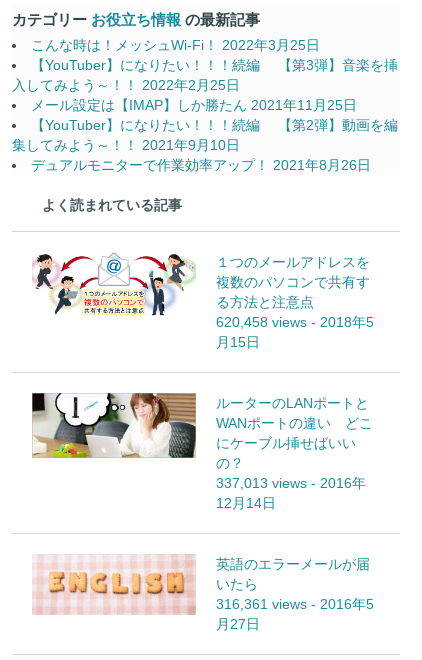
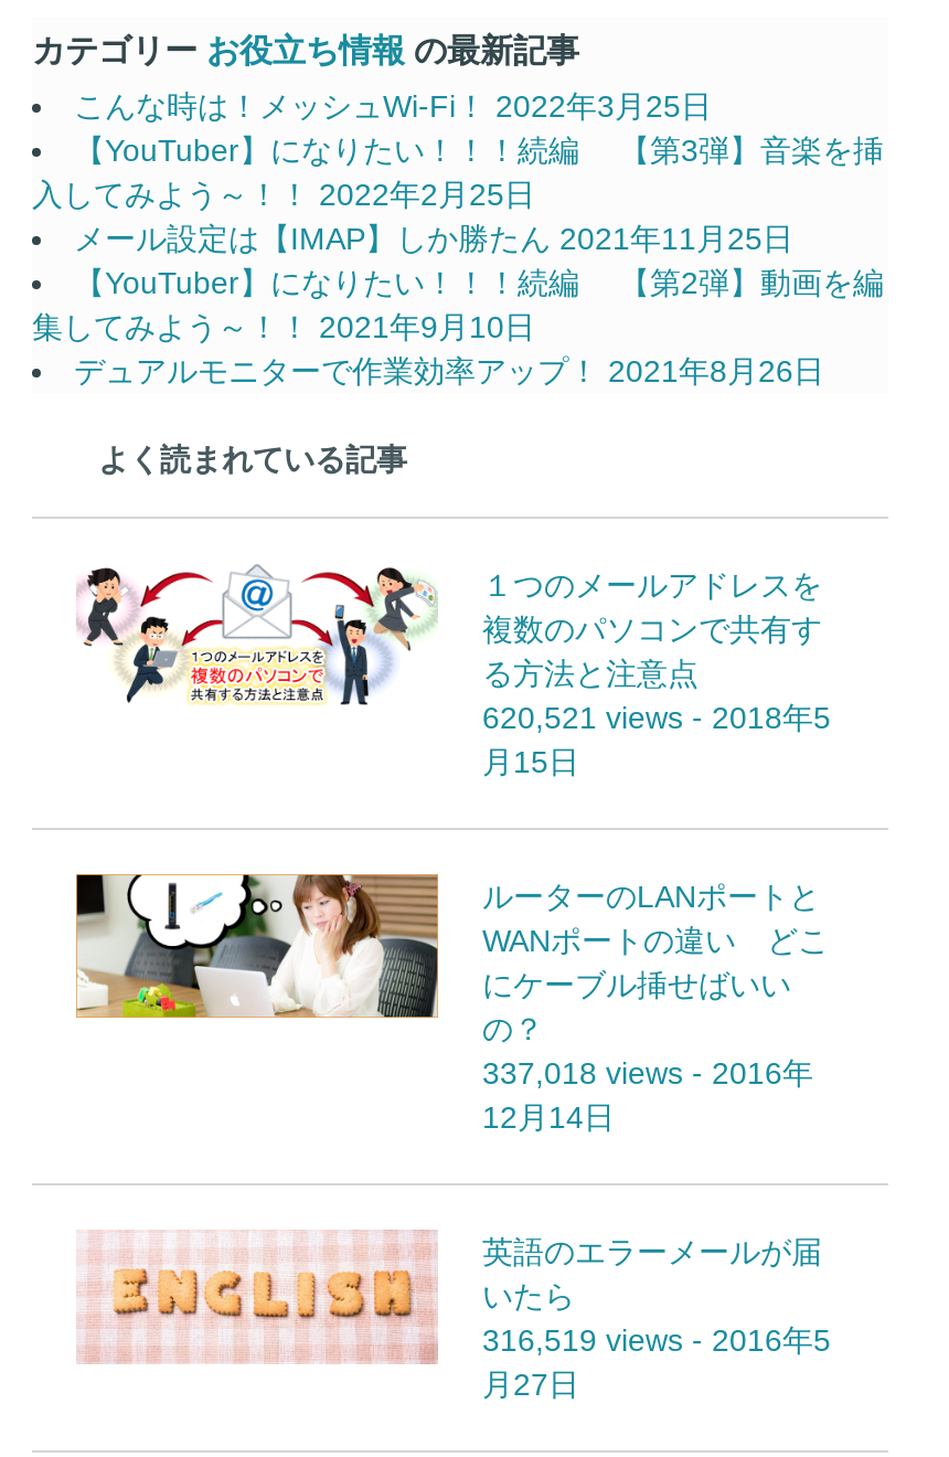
[216,314,374,330] 620,458 views - 2018年5 -> [482,700,831,735] 620,521 views - 2018年5
[216,475,366,491] 337,013 views - 2016年 -> [482,1055,813,1090] 337,018 views - 2016年
[216,596,374,612] 316,361 views - 2016年5 -> [482,1322,831,1357] 316,519 views - 2016年5

